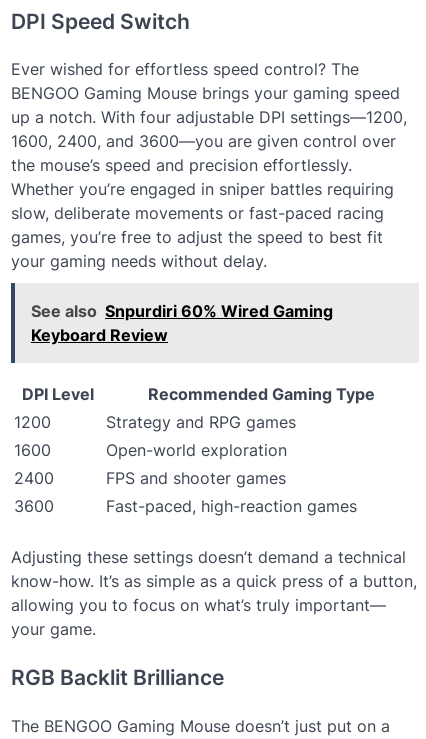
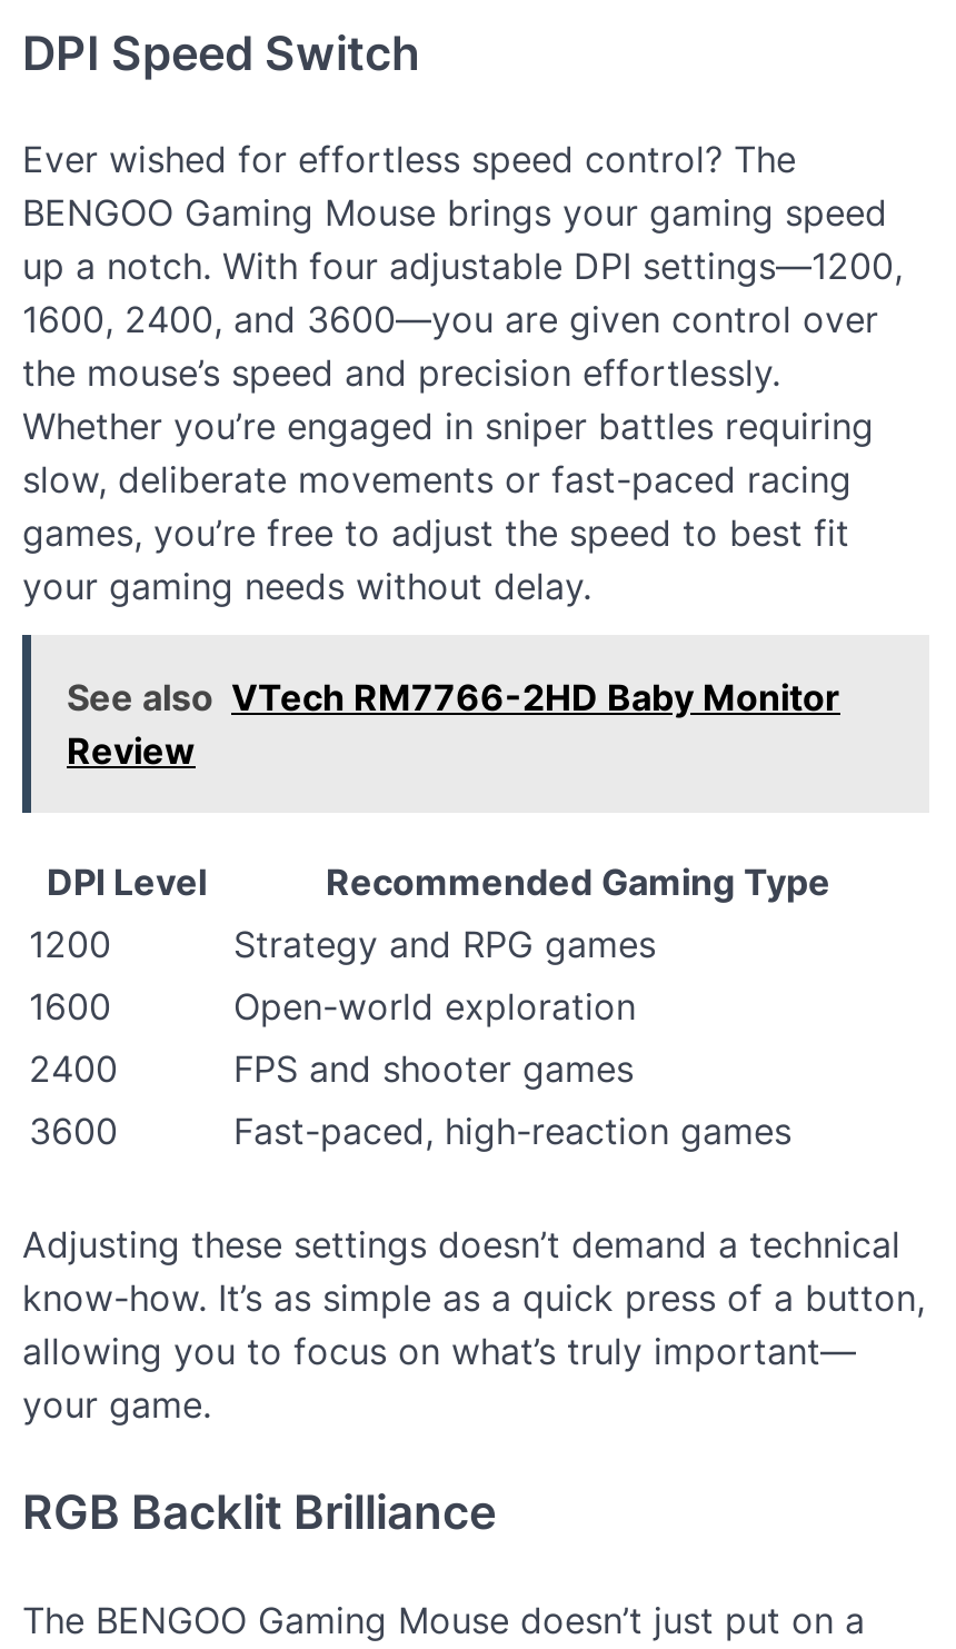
[31,301,333,345] See also Snpurdiri 60% Wired Gaming | Keyboard Review -> [67,676,840,774] See also VTech RM7766-2HD Baby Monitor | Review

